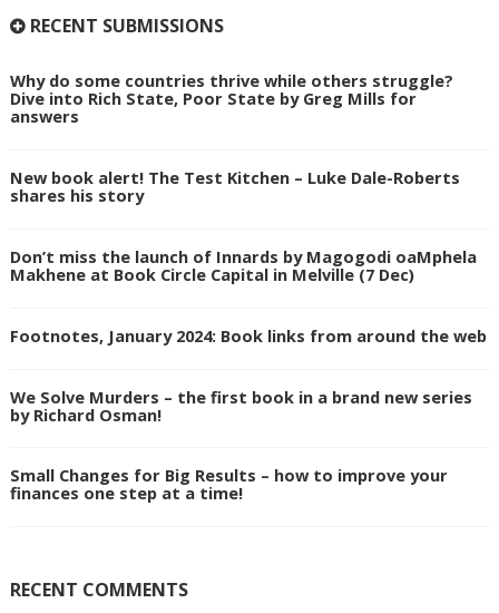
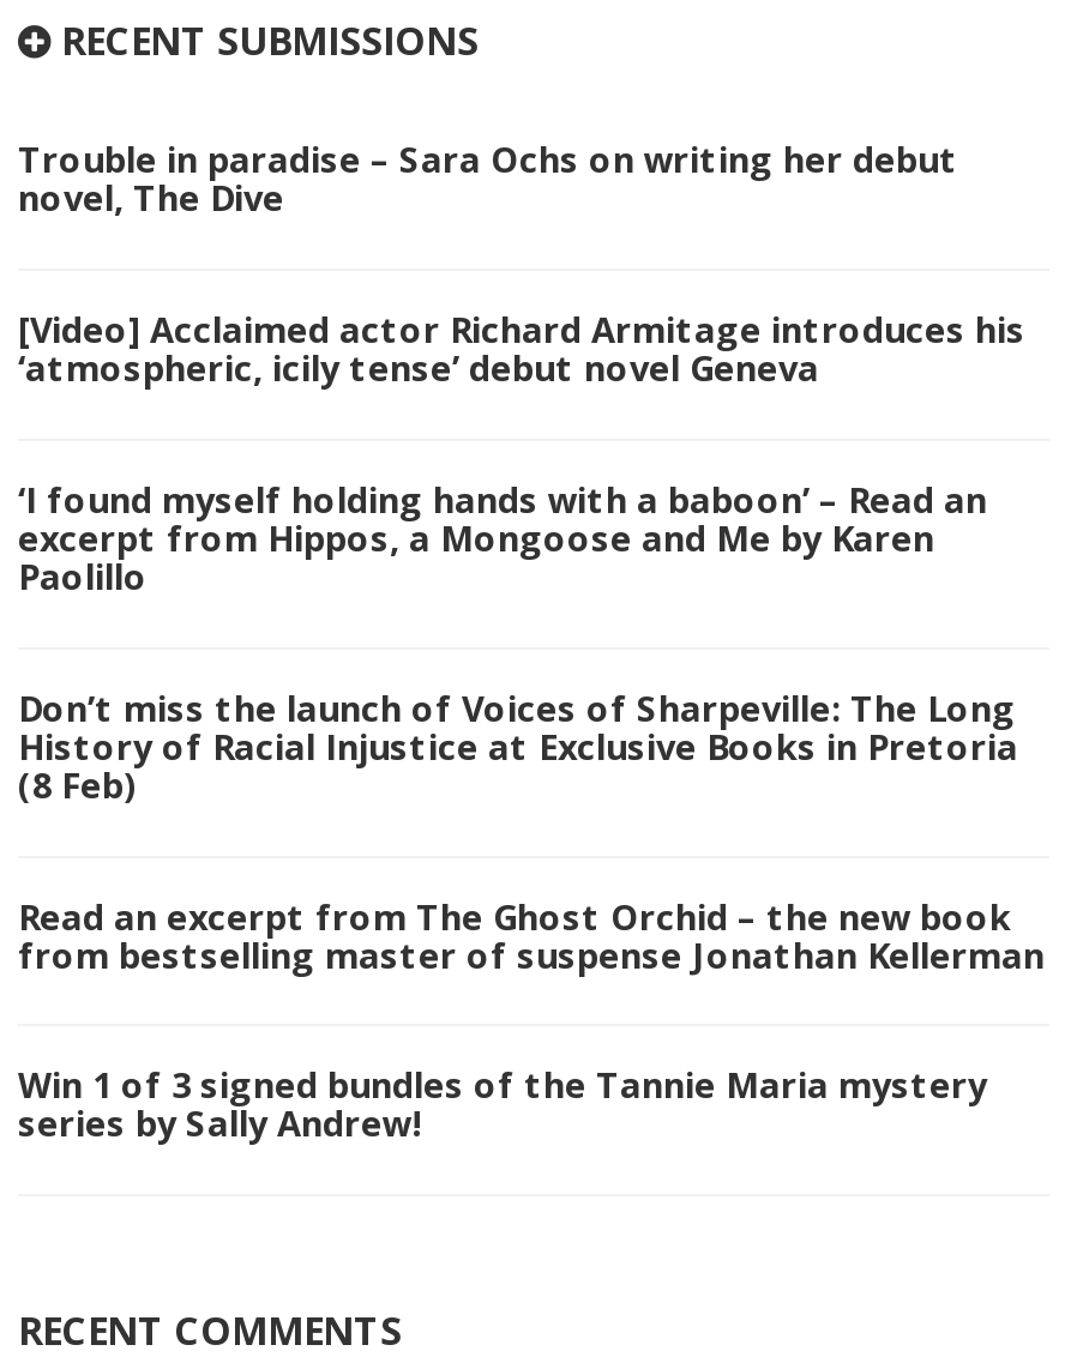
[10,70,453,128] Why do some countries thrive while others struggle? | Dive into Rich State, Poor State by Greg Mills for | answers -> [18,135,958,222] Trouble in paradise – Sara Ochs on writing her debut | novel, The Dive
[10,166,460,206] New book alert! The Test Kitchen – Luke Dale-Roberts | shares his story -> [18,305,1025,391] [Video] Acclaimed actor Richard Armitage introduces his | ‘atmospheric, icily tense’ debut novel Geneva
[10,245,477,285] Don’t miss the launch of Innards by Magogodi oaMphela | Makhene at Book Circle Capital in Melville (7 Dec) -> [18,475,987,599] ‘I found myself holding hands with a baboon’ – Read an | excerpt from Hippos, a Mongoose and Me by Karen | Paolillo
[10,324,487,346] Footnotes, January 2024: Book links from around the web -> [18,683,1018,807] Don’t miss the launch of Voices of Sharpeville: The Long | History of Racial Injustice at Exclusive Books in Pretoria | (8 Feb)
[10,385,472,425] We Solve Murders – the first book in a brand new series | by Richard Osman! -> [18,891,1045,977] Read an excerpt from The Ghost Orchid – the new book | from bestselling master of suspense Jonathan Kellerman
[10,464,448,504] Small Changes for Big Results – how to improve your | finances one step at a time! -> [18,1061,987,1147] Win 1 of 3 signed bundles of the Tannie Maria mystery | series by Sally Andrew!

